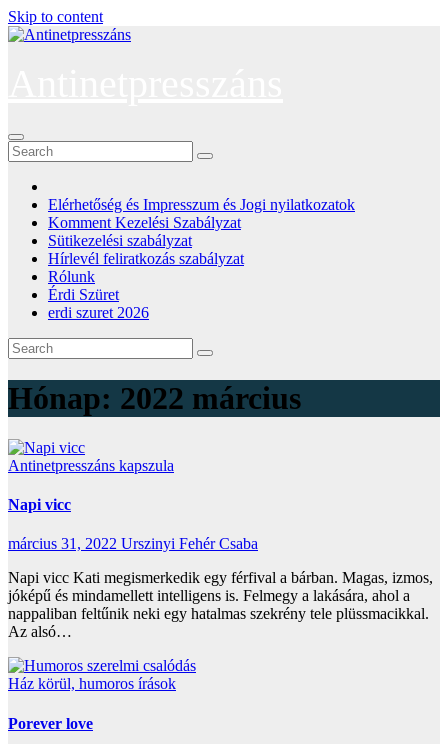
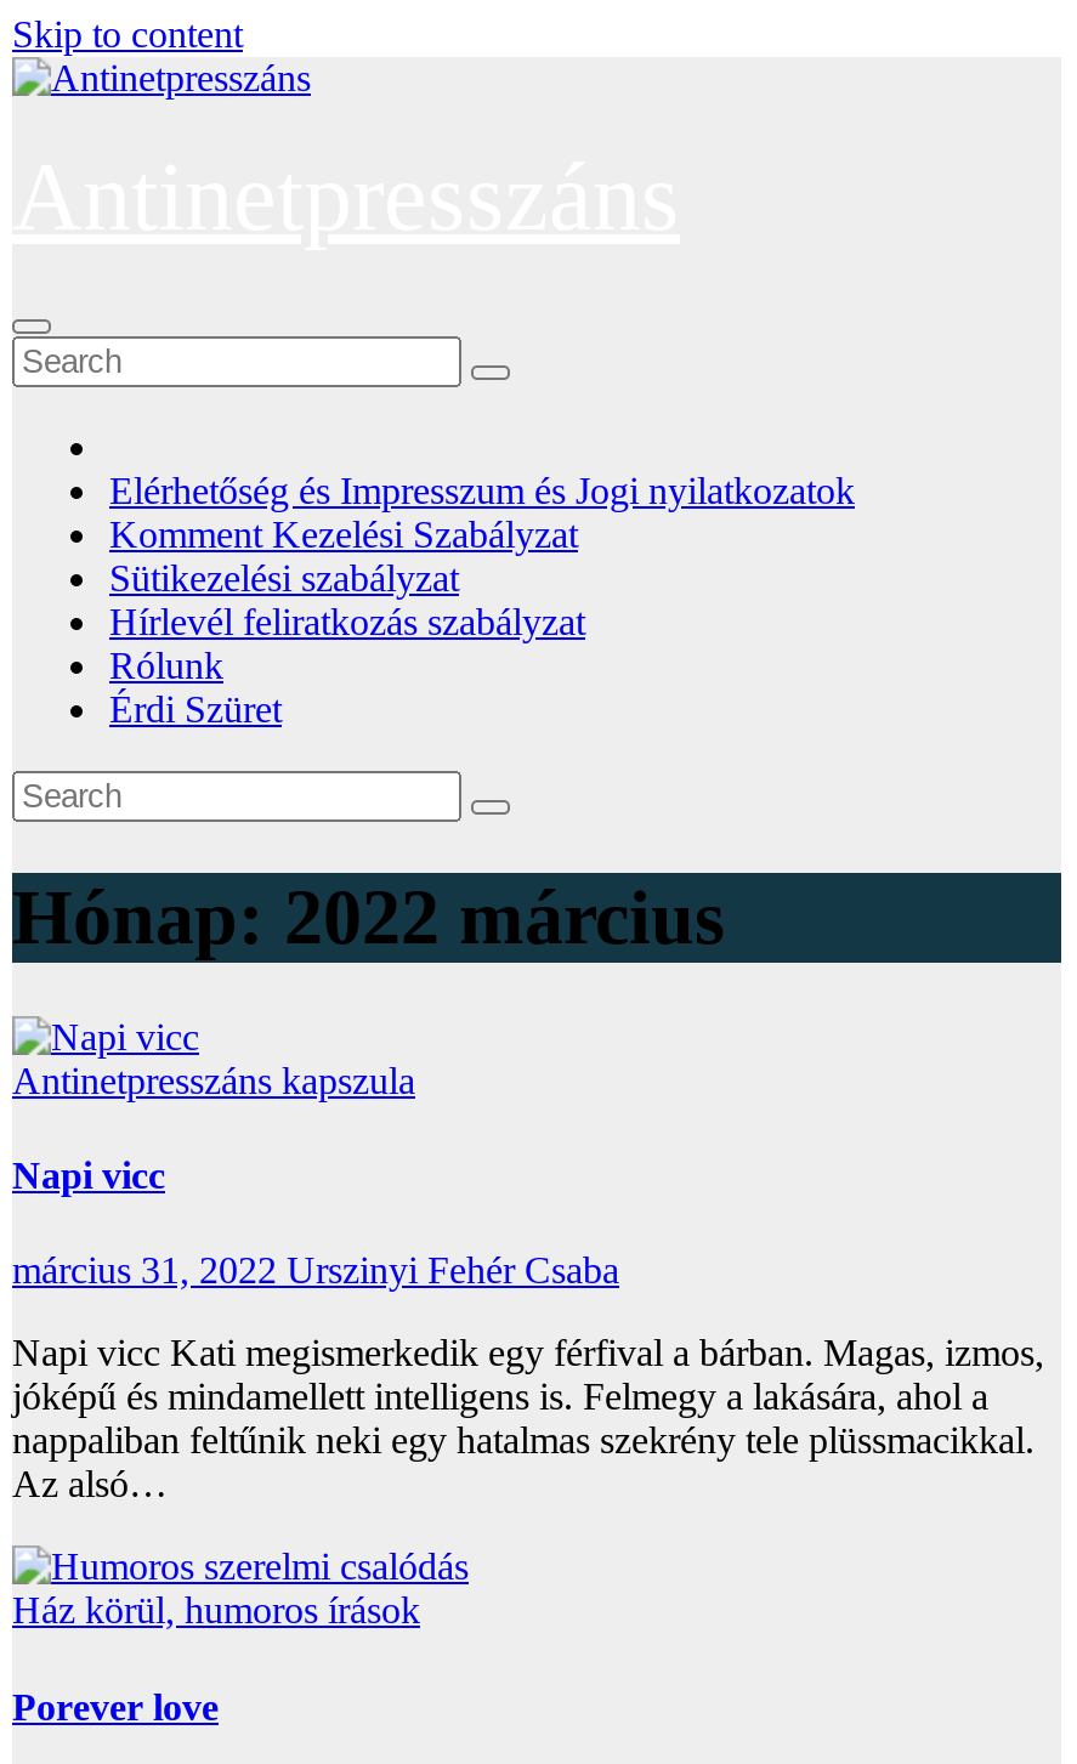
[48,304,149,321] erdi szuret 2026 -> none

